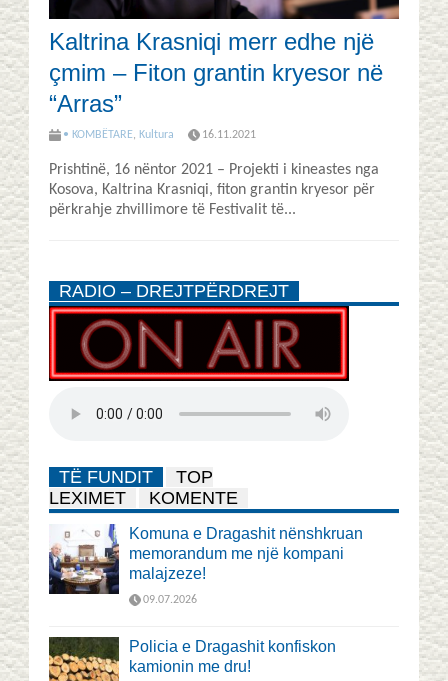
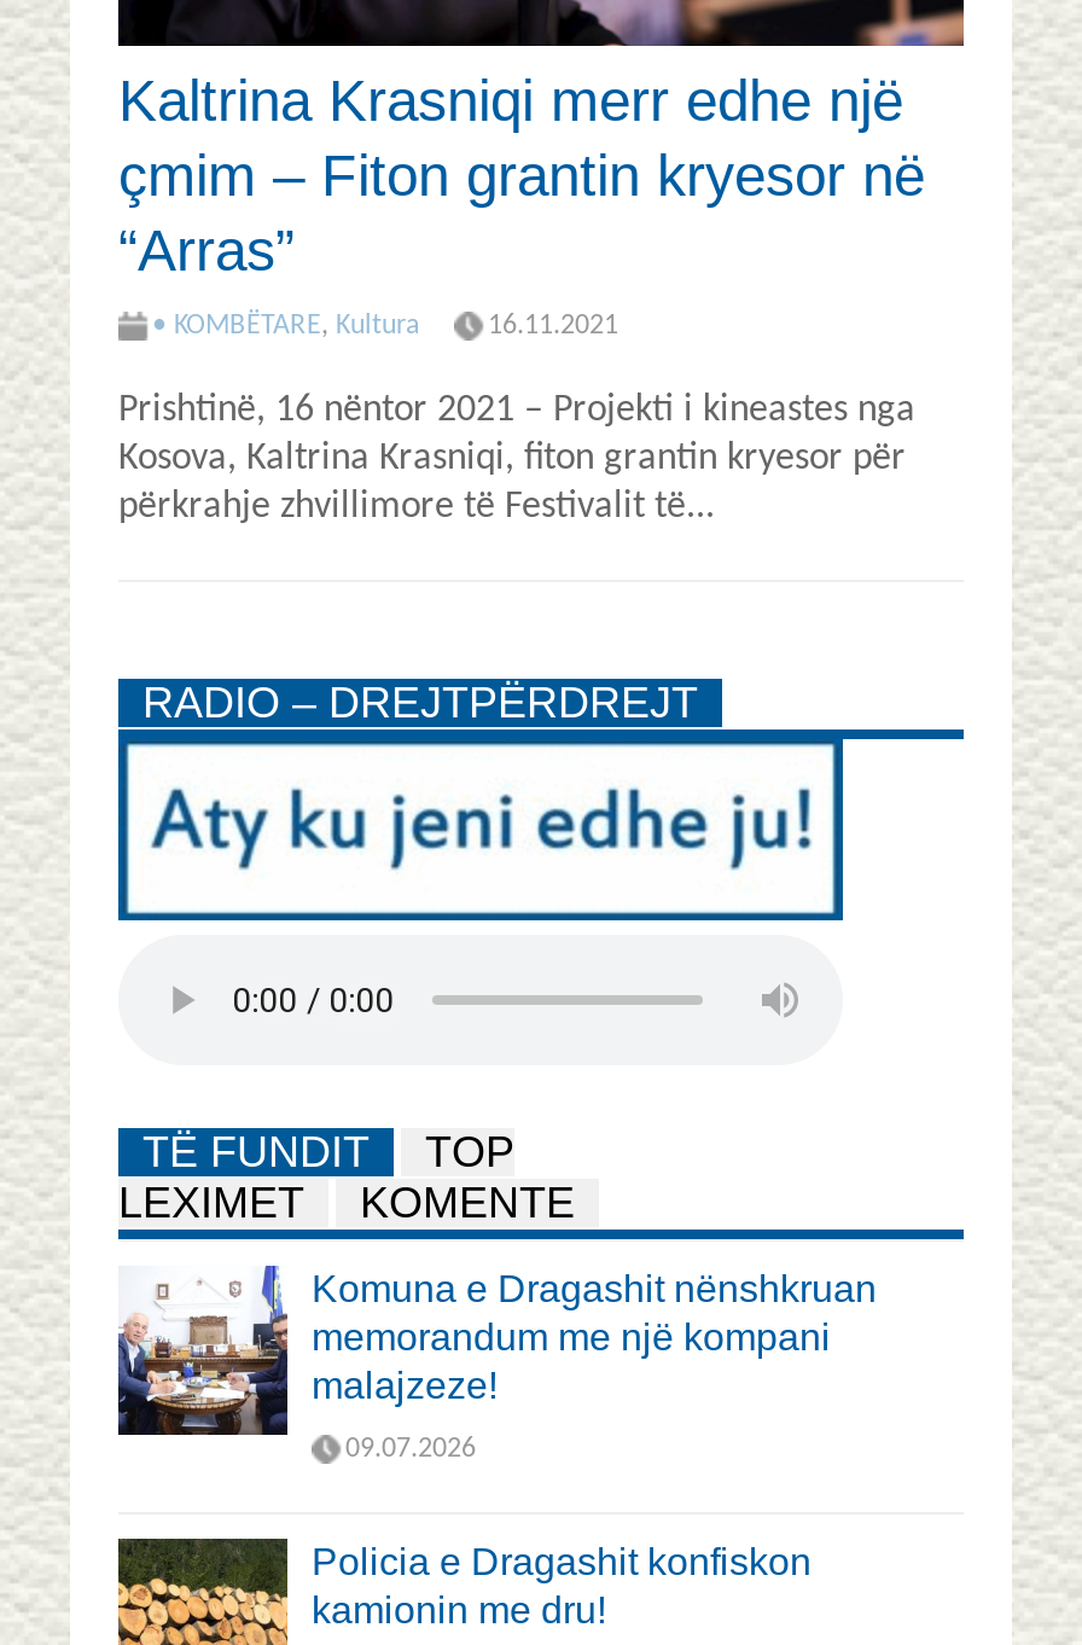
[48,305,350,382] [image] -> [116,739,845,923] [image]

